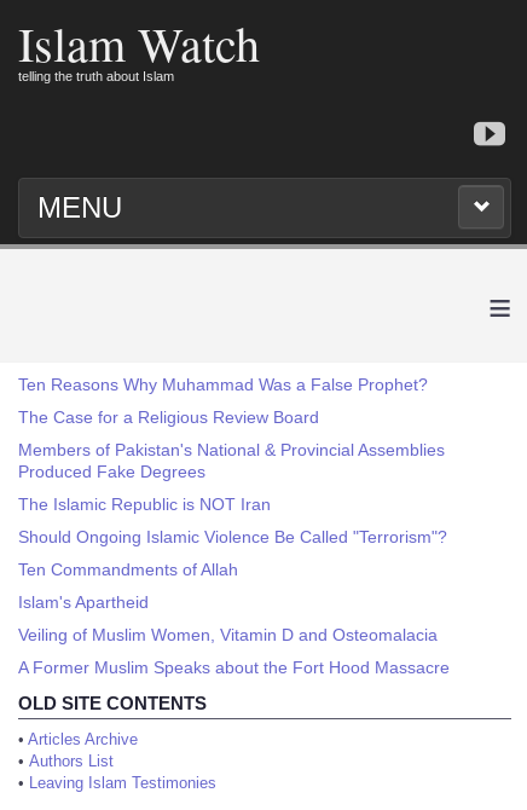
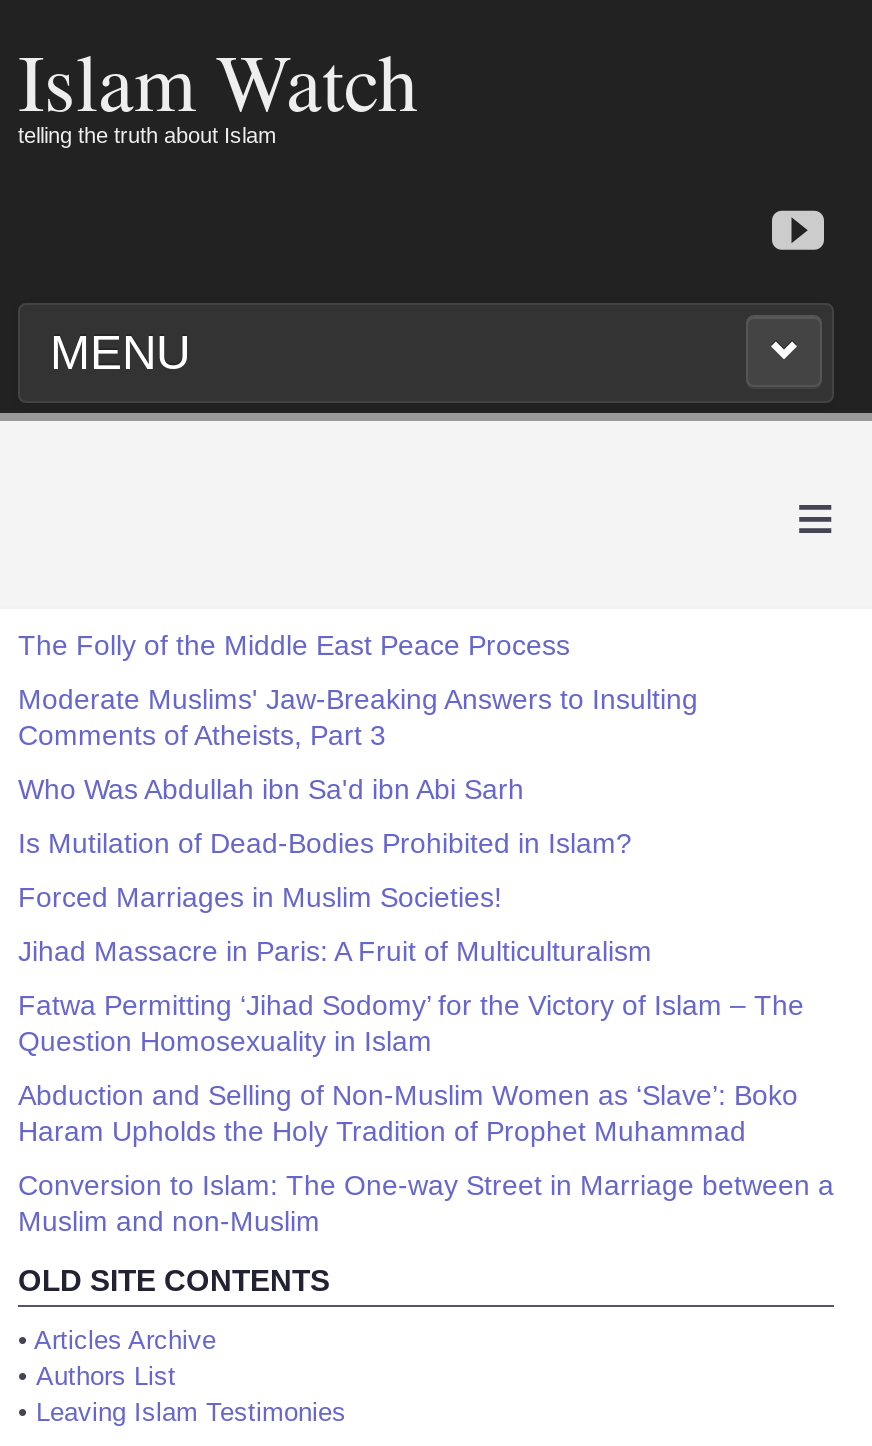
[18,375,428,394] Ten Reasons Why Muhammad Was a False Prophet? -> [18,629,570,661] The Folly of the Middle East Peace Process
[18,407,319,427] The Case for a Religious Review Board -> [18,683,698,751] Moderate Muslims' Jaw-Breaking Answers to Insulting | Comments of Atheists, Part 3
[18,440,445,481] Members of Pakistan's National & Provincial Assemblies | Produced Fake Degrees -> [18,773,524,805] Who Was Abdullah ibn Sa'd ibn Abi Sarh
[18,494,271,514] The Islamic Republic is NOT Iran -> [18,827,632,859] Is Mutilation of Dead-Bodies Prohibited in Islam?
[18,527,447,546] Should Ongoing Islamic Violence Be Called "Terrorism"? -> [18,881,502,913] Forced Marriages in Muslim Societies!
[18,560,238,579] Ten Commandments of Allah -> [18,935,652,967] Jihad Massacre in Paris: A Fruit of Multiculturalism
[18,592,149,612] Islam's Apartheid -> [18,989,804,1057] Fatwa Permitting ‘Jihad Sodomy’ for the Victory of Islam – The | Question Homosexuality in Islam
[18,625,438,644] Veiling of Muslim Women, Vitamin D and Osteomalacia -> [18,1079,798,1147] Abduction and Selling of Non-Muslim Women as ‘Slave’: Boko | Haram Upholds the Holy Tradition of Prophet Muhammad
[18,658,450,677] A Former Muslim Speaks about the Fort Hood Massacre -> [18,1169,834,1237] Conversion to Islam: The One-way Street in Marriage between a | Muslim and non-Muslim

